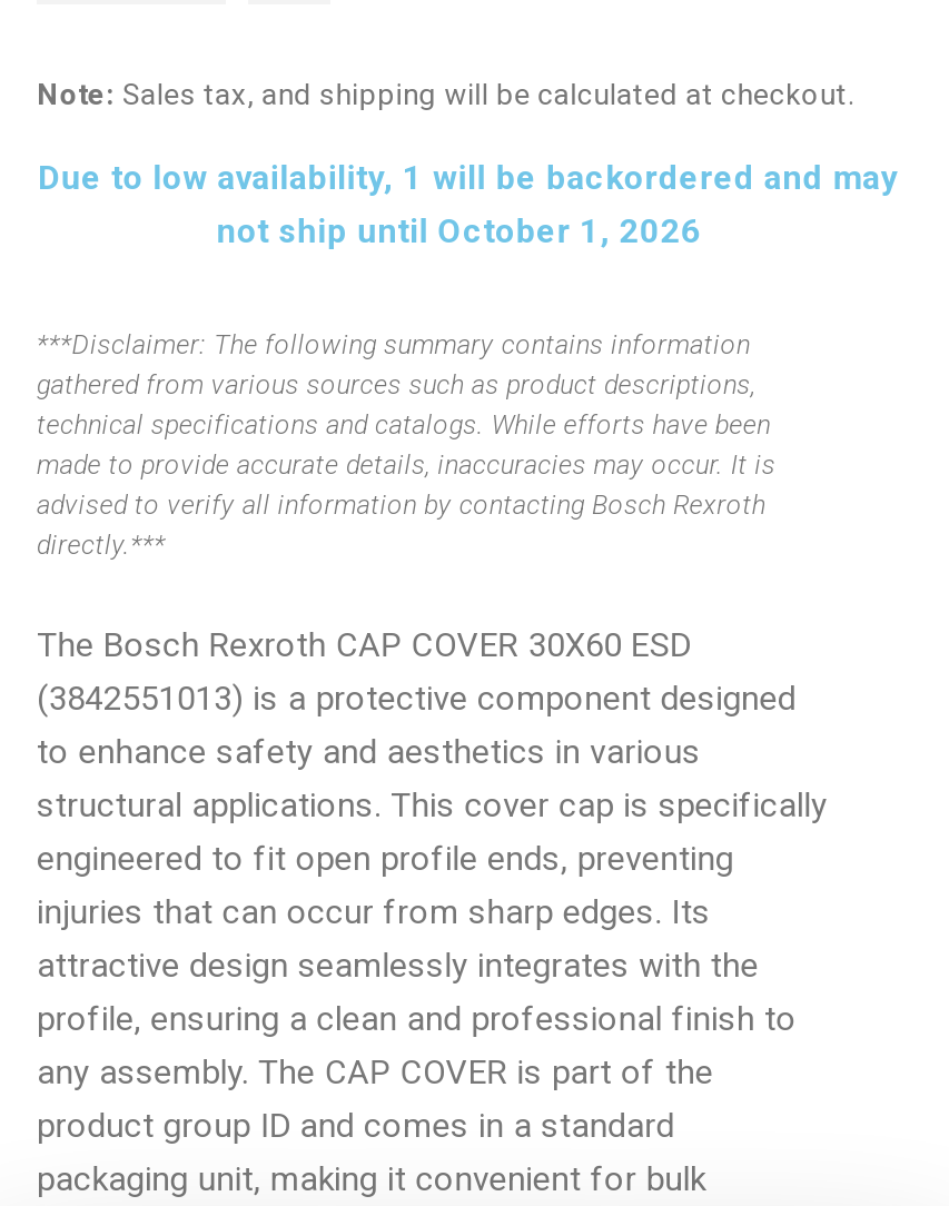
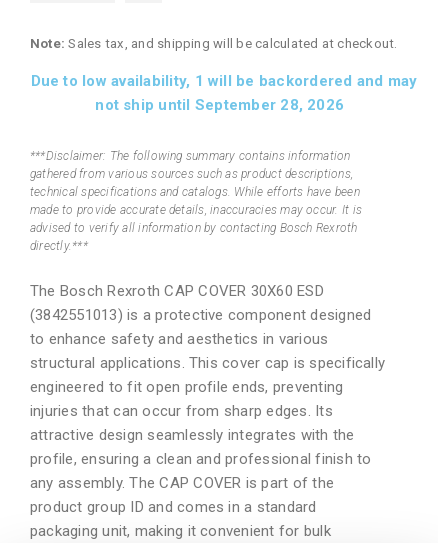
[216,211,720,251] not ship until October 1, 2026 -> [95,96,353,114] not ship until September 28, 2026

